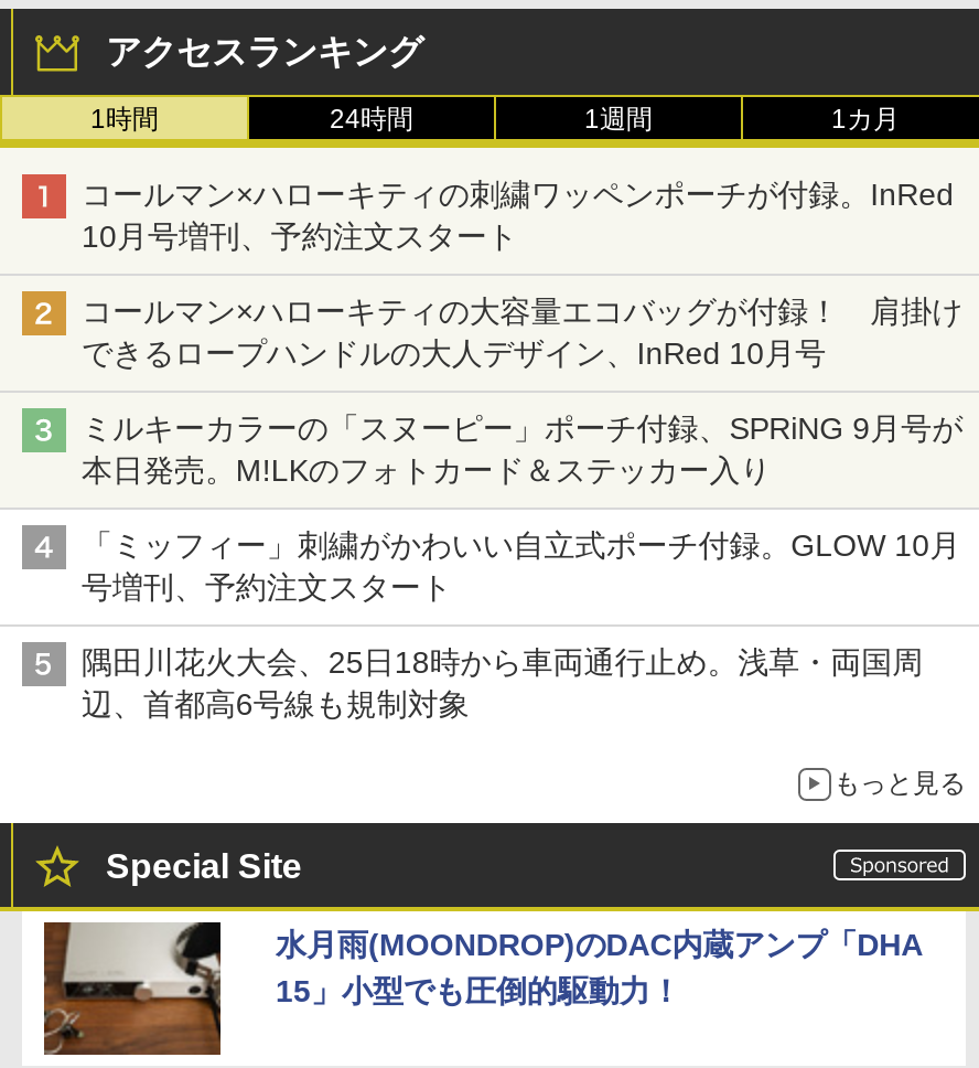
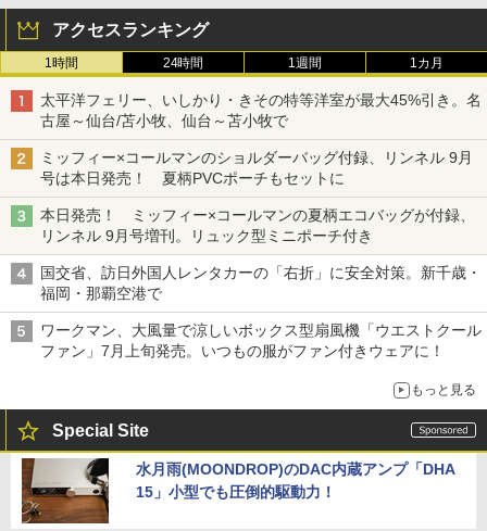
[82,176,954,254] コールマン×ハローキティの刺繍ワッペンポーチが付録。InRed | 10月号増刊、予約注文スタート -> [40,91,481,129] 太平洋フェリー、いしかり・きその特等洋室が最大45%引き。名 | 古屋～仙台/苫小牧、仙台～苫小牧で
[82,293,963,370] コールマン×ハローキティの大容量エコバッグが付録！ 肩掛け | できるロープハンドルの大人デザイン、InRed 10月号 -> [40,149,472,187] ミッフィー×コールマンのショルダーバッグ付録、リンネル 9月 | 号は本日発売！ 夏柄PVCポーチもセットに
[82,410,962,487] ミルキーカラーの「スヌーピー」ポーチ付録、SPRiNG 9月号が | 本日発売。M!LKのフォトカード＆ステッカー入り -> [40,206,475,244] 本日発売！ ミッフィー×コールマンの夏柄エコバッグが付録、 | リンネル 9月号増刊。リュック型ミニポーチ付き
[82,527,960,604] 「ミッフィー」刺繍がかわいい自立式ポーチ付録。GLOW 10月 | 号増刊、予約注文スタート -> [40,264,481,302] 国交省、訪日外国人レンタカーの「右折」に安全対策。新千歳・ | 福岡・那覇空港で
[82,644,923,721] 隅田川花火大会、25日18時から車両通行止め。浅草・両国周 | 辺、首都高6号線も規制対象 -> [40,321,481,359] ワークマン、大風量で涼しいボックス型扇風機「ウエストクール | ファン」7月上旬発売。いつもの服がファン付きウェアに！

